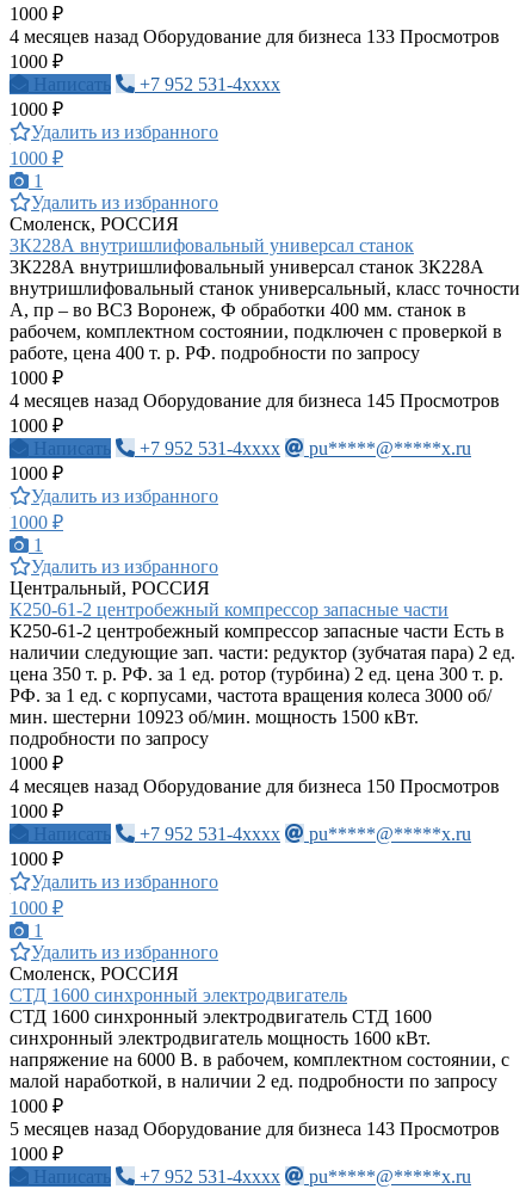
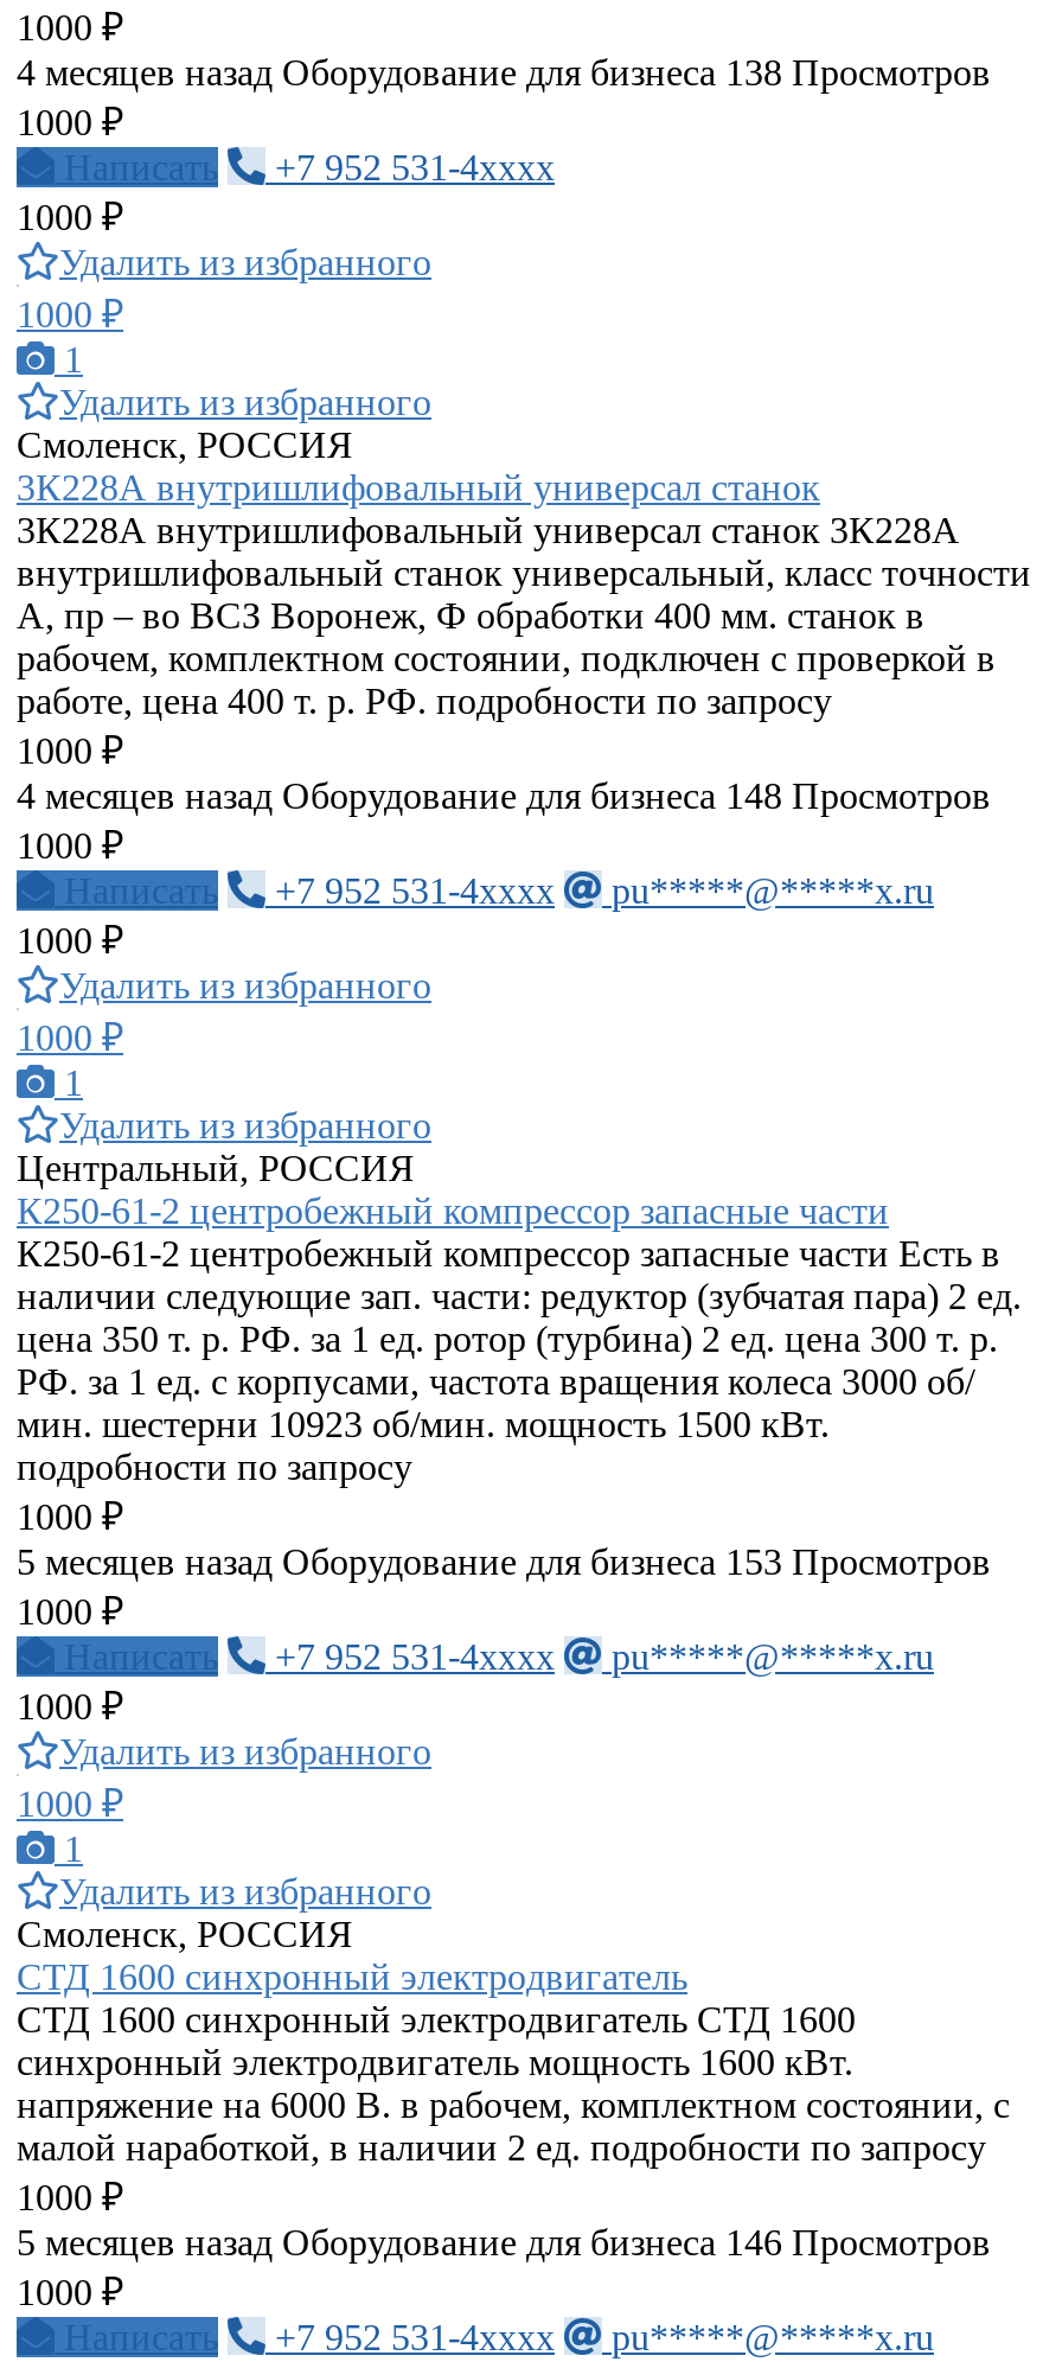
[10,26,500,47] 4 месяцев назад Оборудование для бизнеса 133 Просмотров -> [17,52,991,92] 4 месяцев назад Оборудование для бизнеса 138 Просмотров
[10,390,500,411] 4 месяцев назад Оборудование для бизнеса 145 Просмотров -> [17,775,991,816] 4 месяцев назад Оборудование для бизнеса 148 Просмотров
[10,776,500,796] 4 месяцев назад Оборудование для бизнеса 150 Просмотров -> [17,1541,991,1582] 5 месяцев назад Оборудование для бизнеса 153 Просмотров
[10,1119,500,1139] 5 месяцев назад Оборудование для бизнеса 143 Просмотров -> [17,2222,991,2262] 5 месяцев назад Оборудование для бизнеса 146 Просмотров

